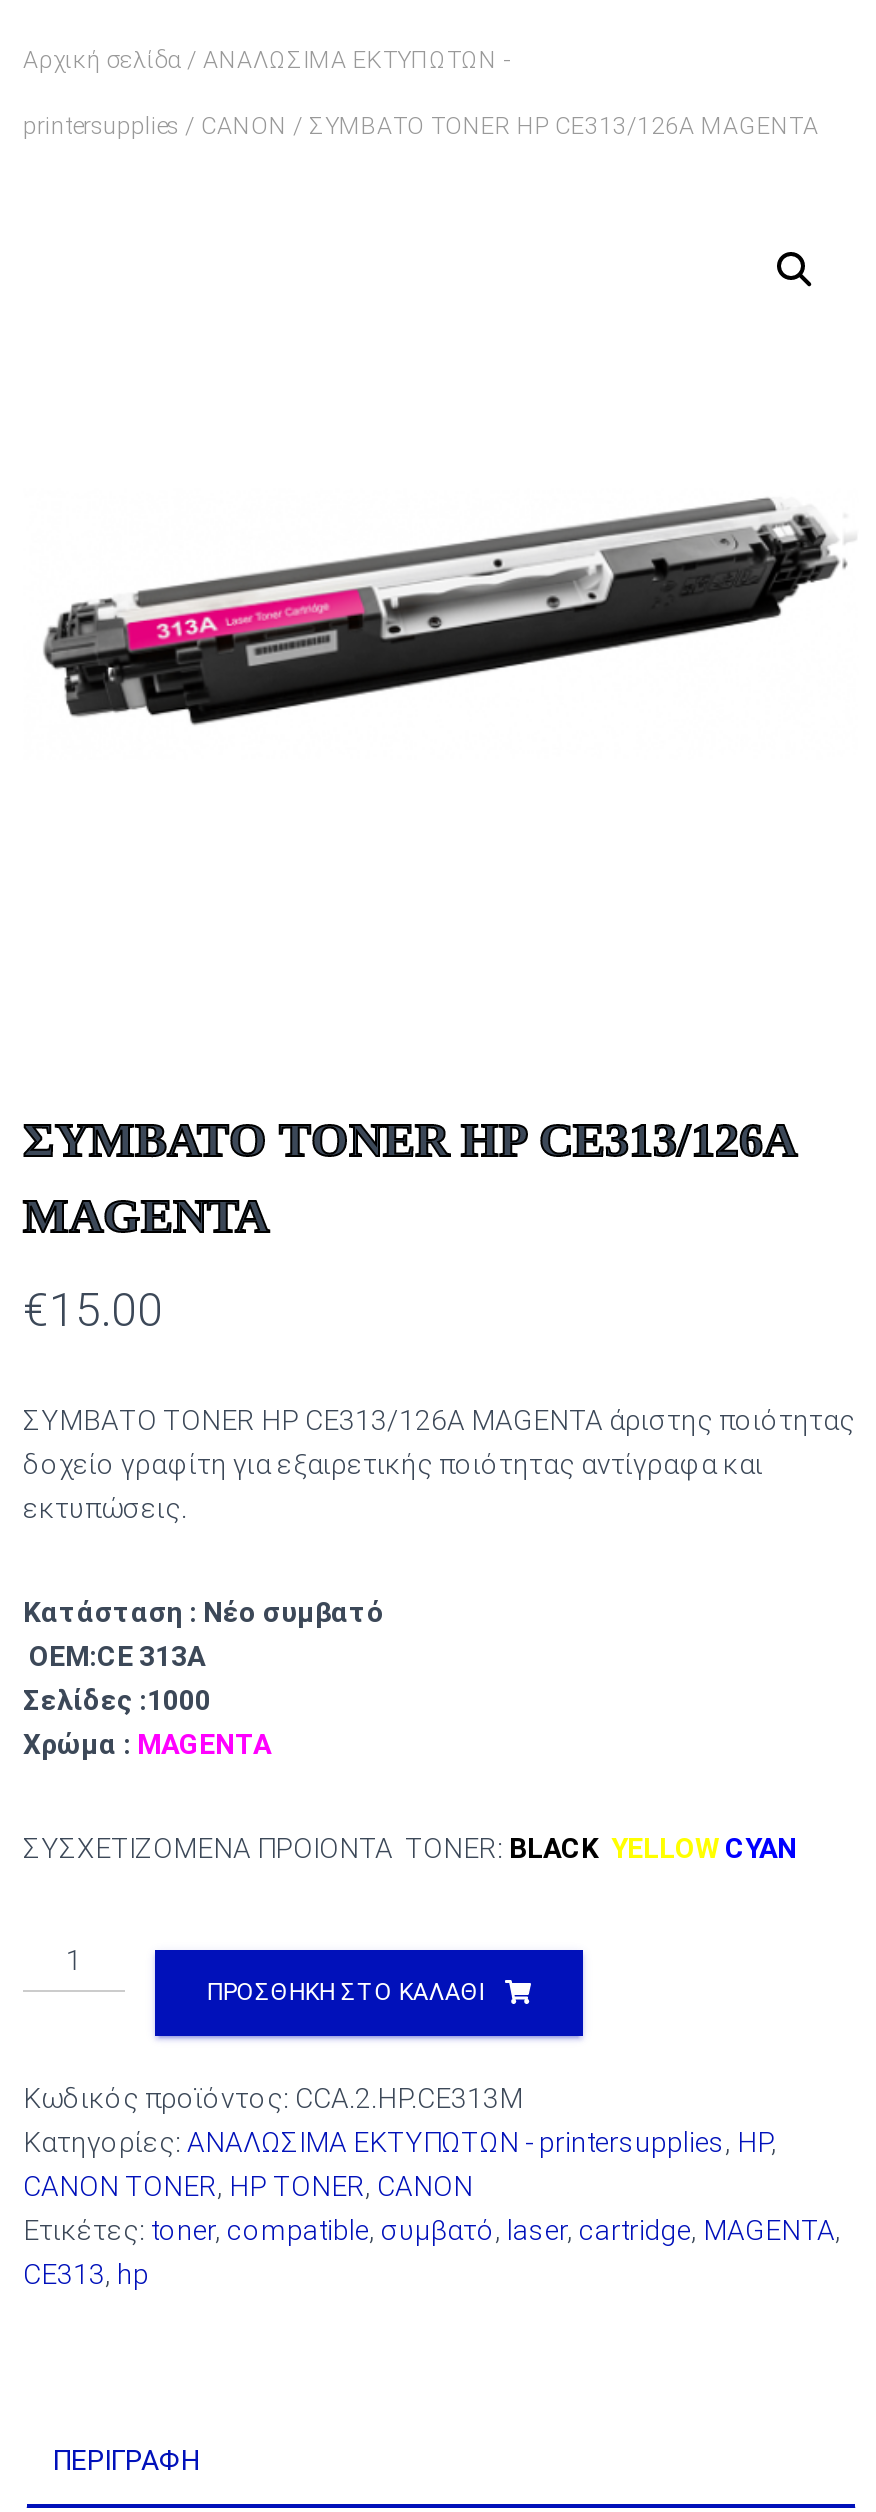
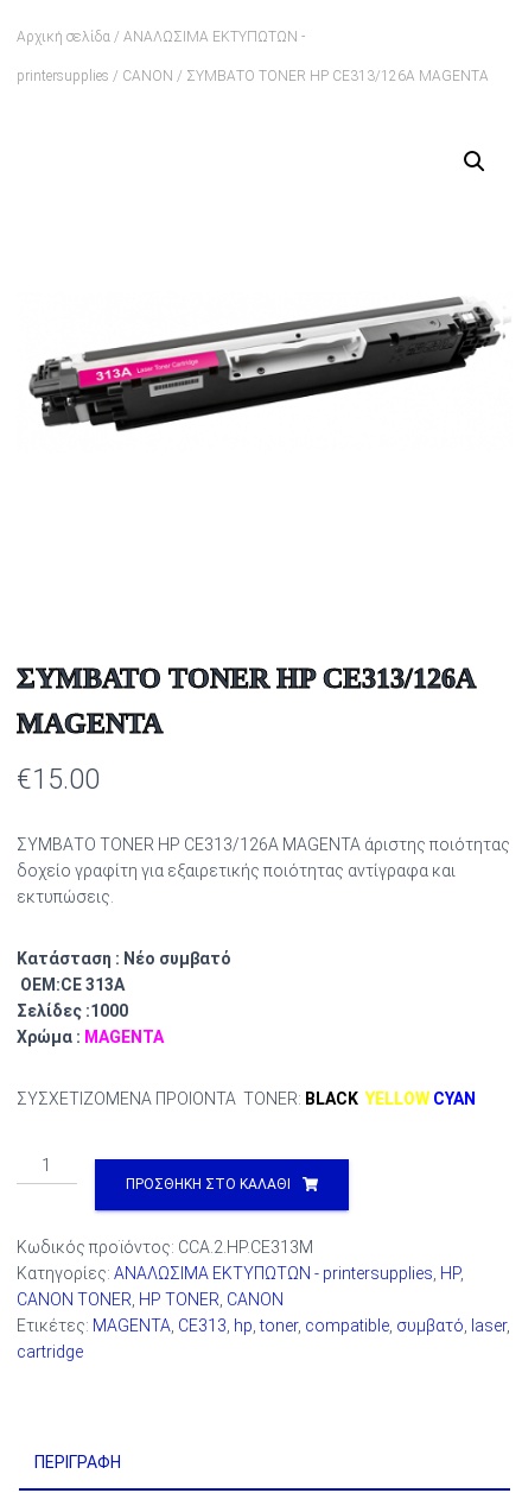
[23,2214,841,2290] Ετικέτες: toner, compatible, συμβατό, laser, cartridge, MAGENTA, | CE313, hp -> [17,1316,510,1361] Ετικέτες: MAGENTA, CE313, hp, toner, compatible, συμβατό, laser, | cartridge

